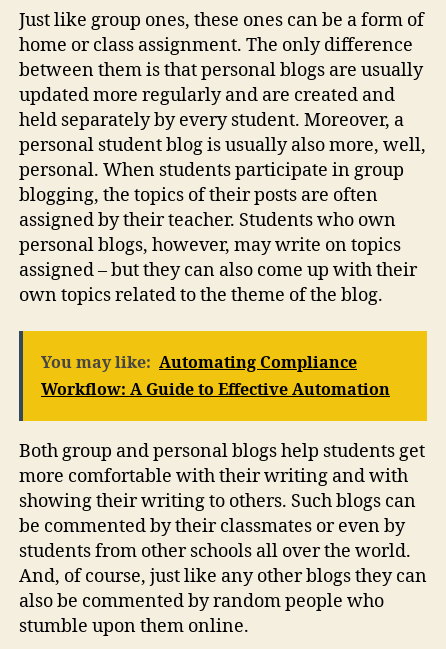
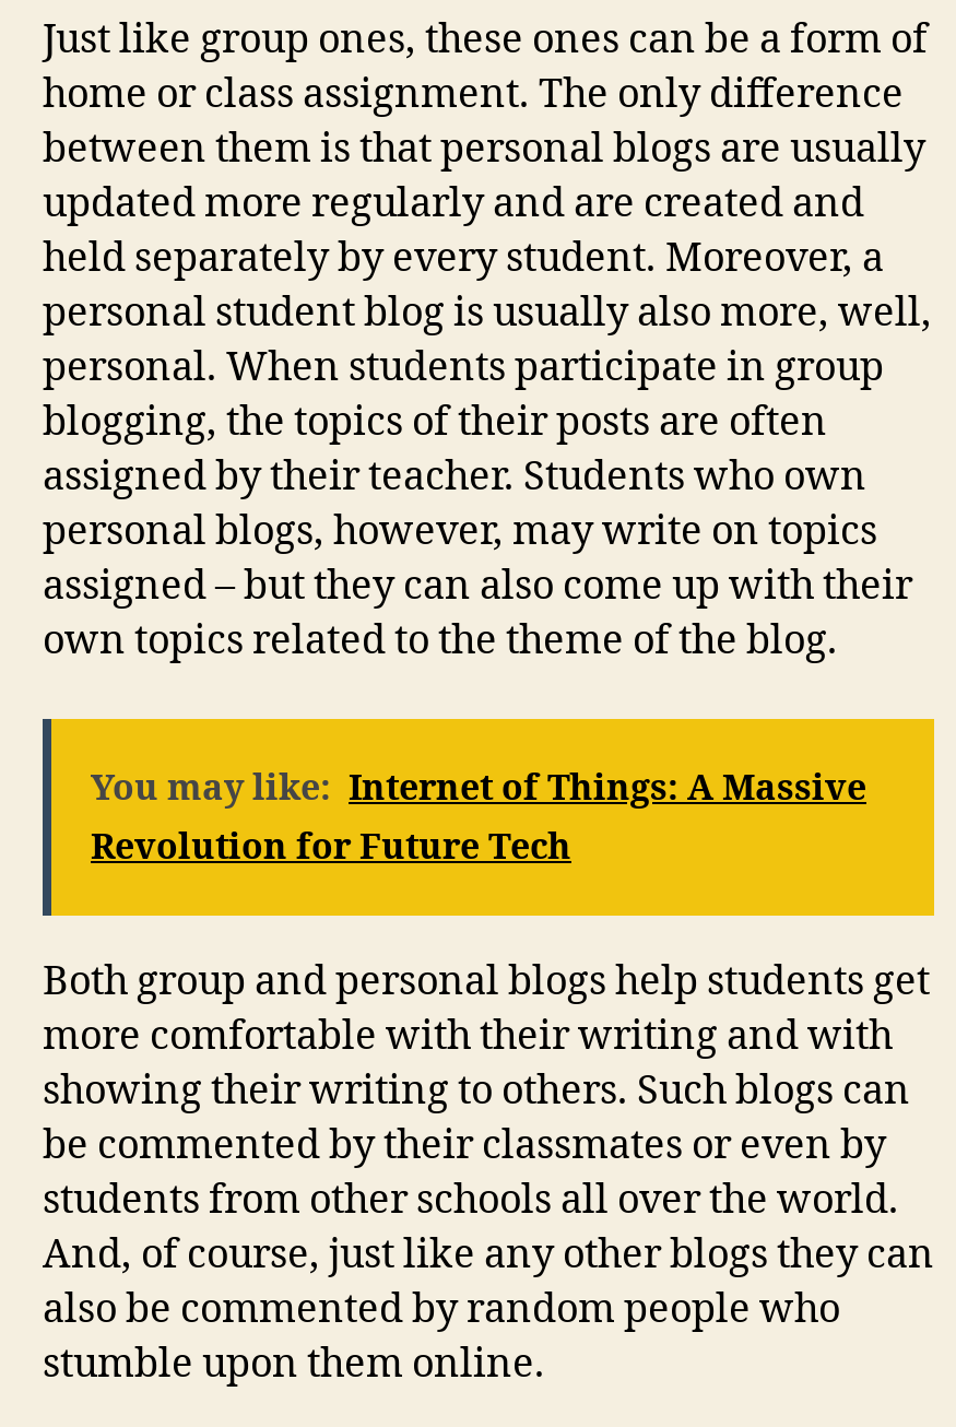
[41,353,390,400] You may like: Automating Compliance | Workflow: A Guide to Effective Automation -> [91,767,866,870] You may like: Internet of Things: A Massive | Revolution for Future Tech

